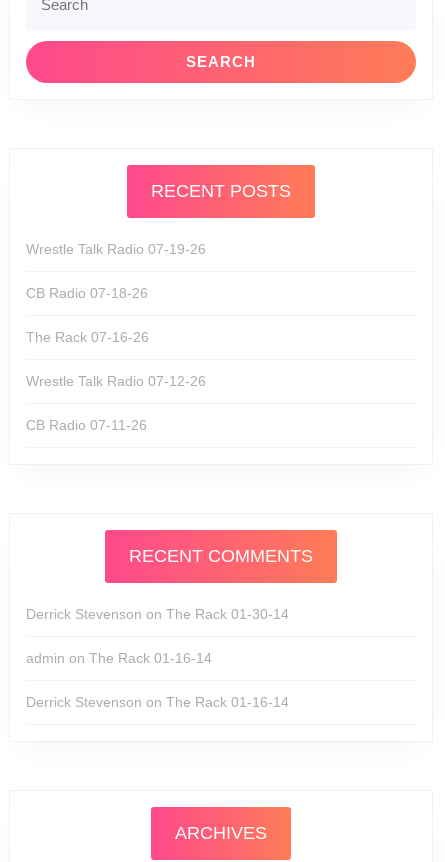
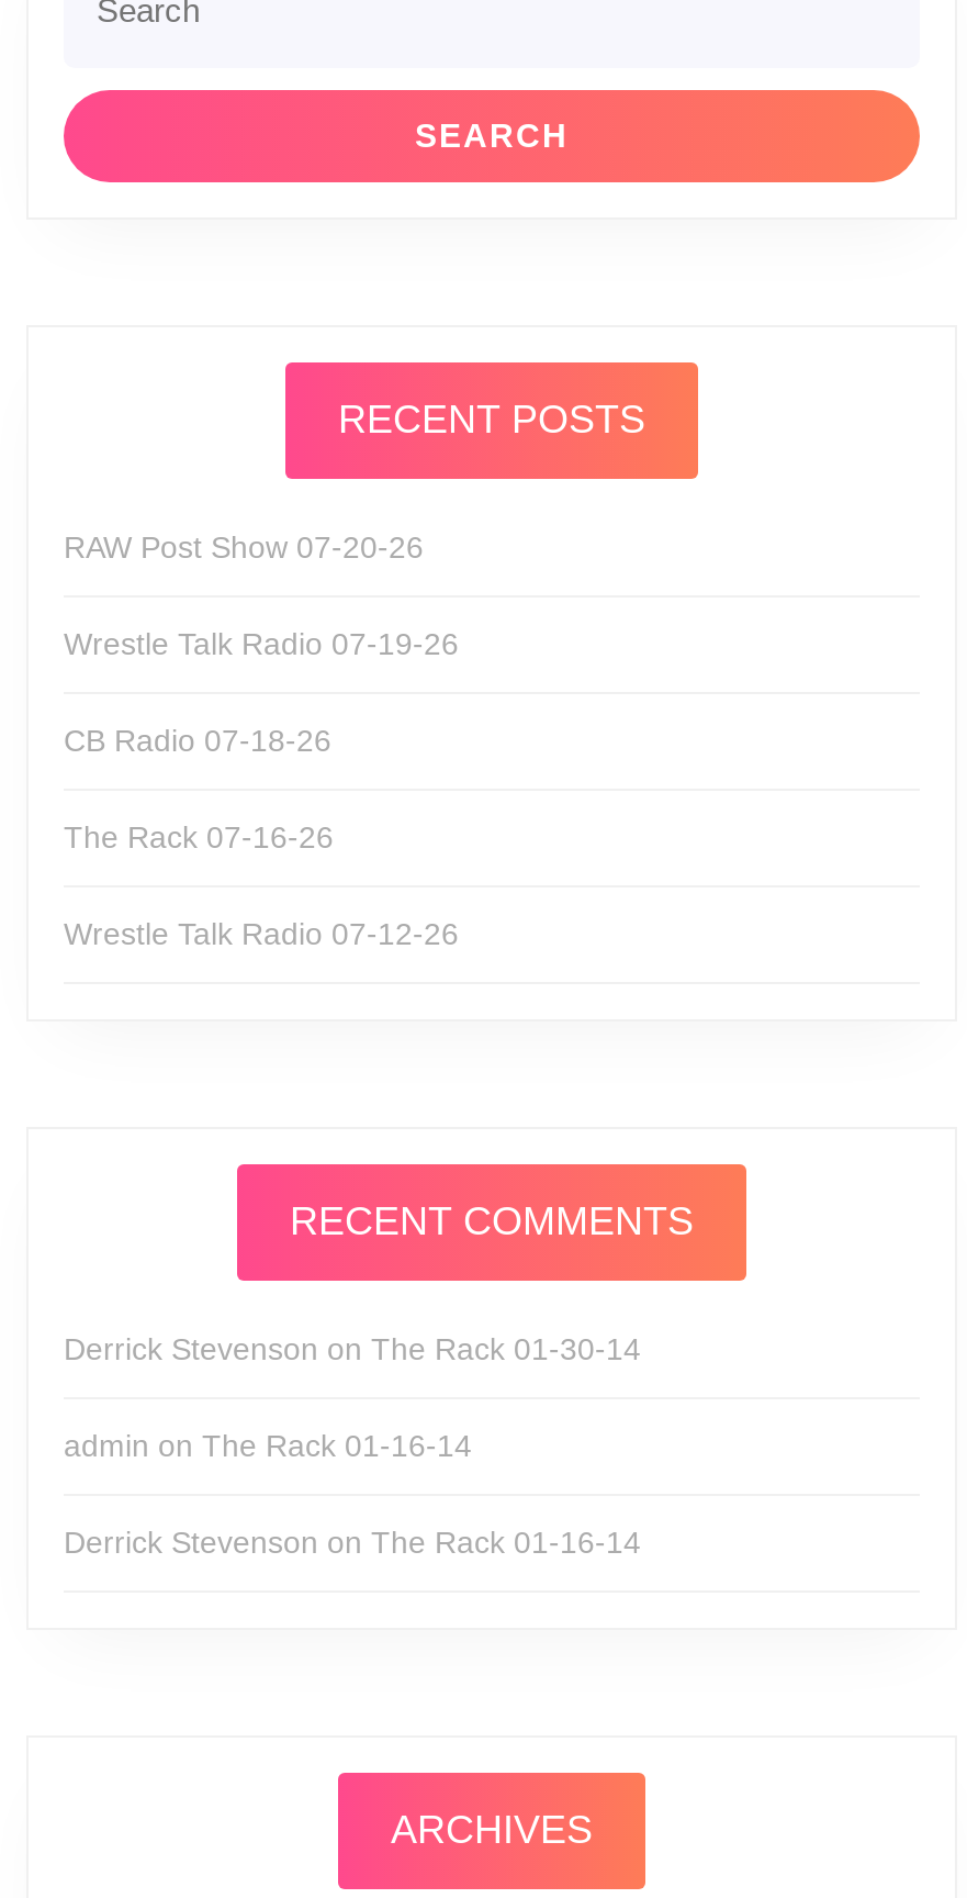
none -> [64,529,424,565] RAW Post Show 07-20-26
moved [26,241,206,389] -> [64,626,459,951]: Wrestle Talk Radio 07-19-26 | CB Radio 07-18-26 | The Rack 07-16-26 | Wrestle Talk Radio 07-12-26
[26,417,147,433] CB Radio 07-11-26 -> none

